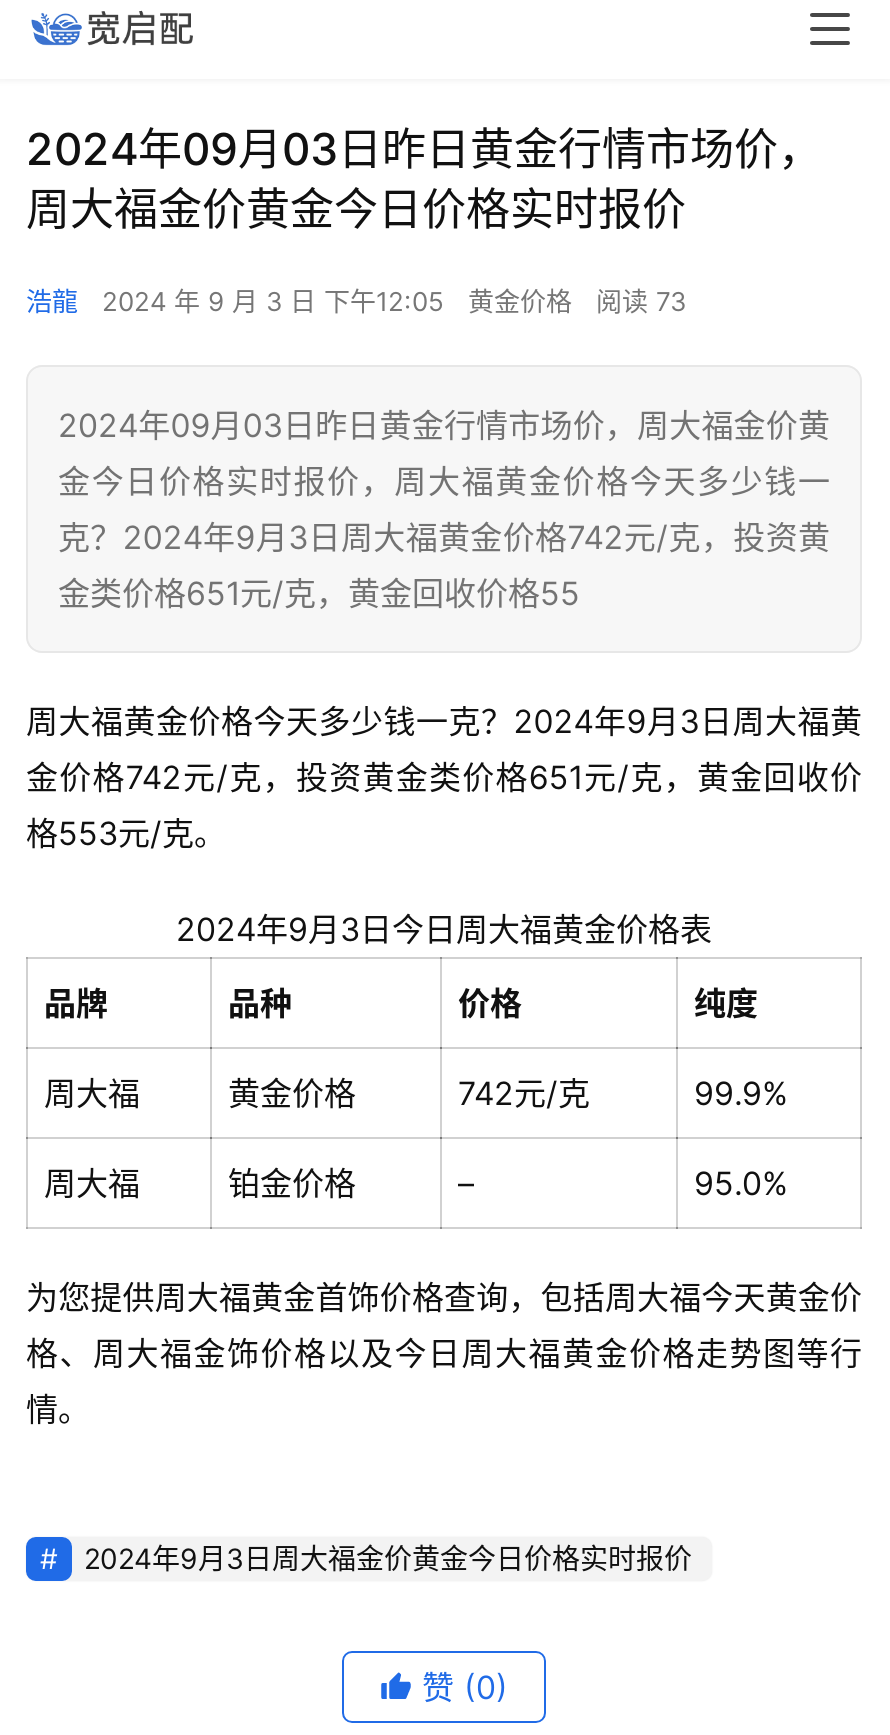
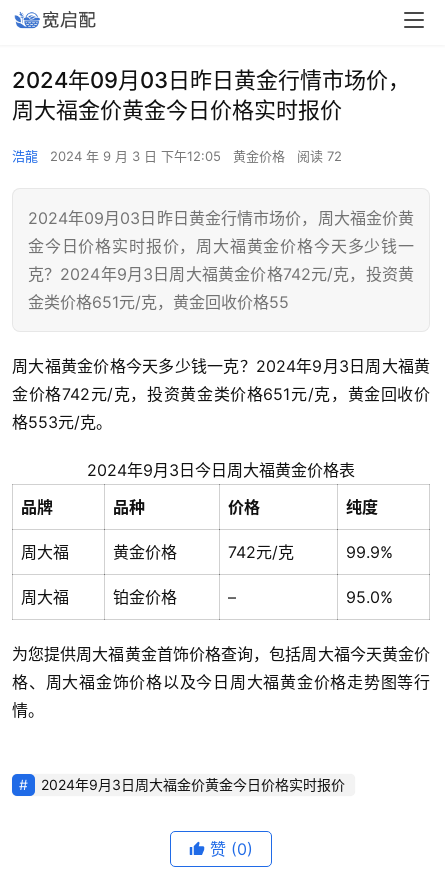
[26,285,686,317] 浩龍 2024 年 9 月 3 日 下午12:05 黄金价格 阅读 73 -> [12,148,342,164] 浩龍 2024 年 9 月 3 日 下午12:05 黄金价格 阅读 72

